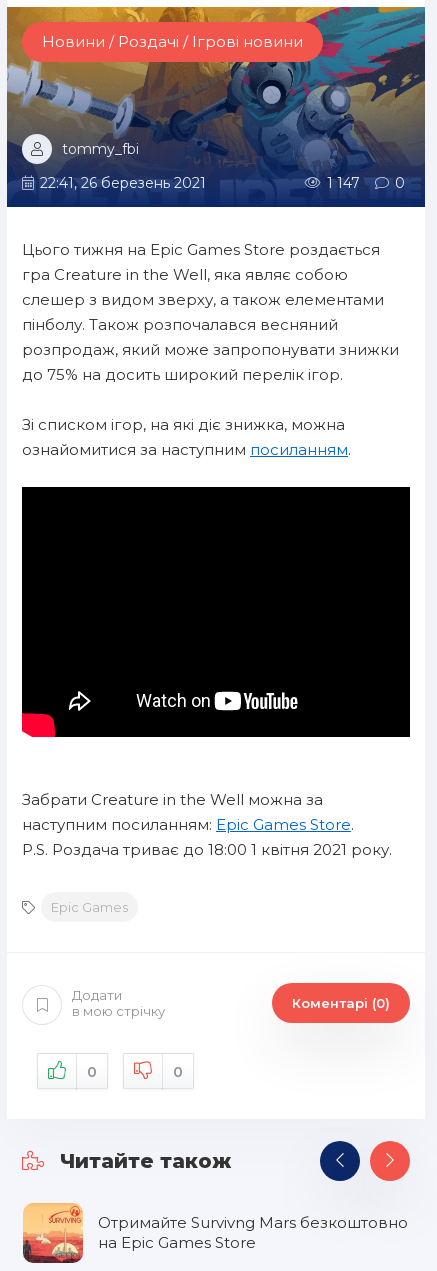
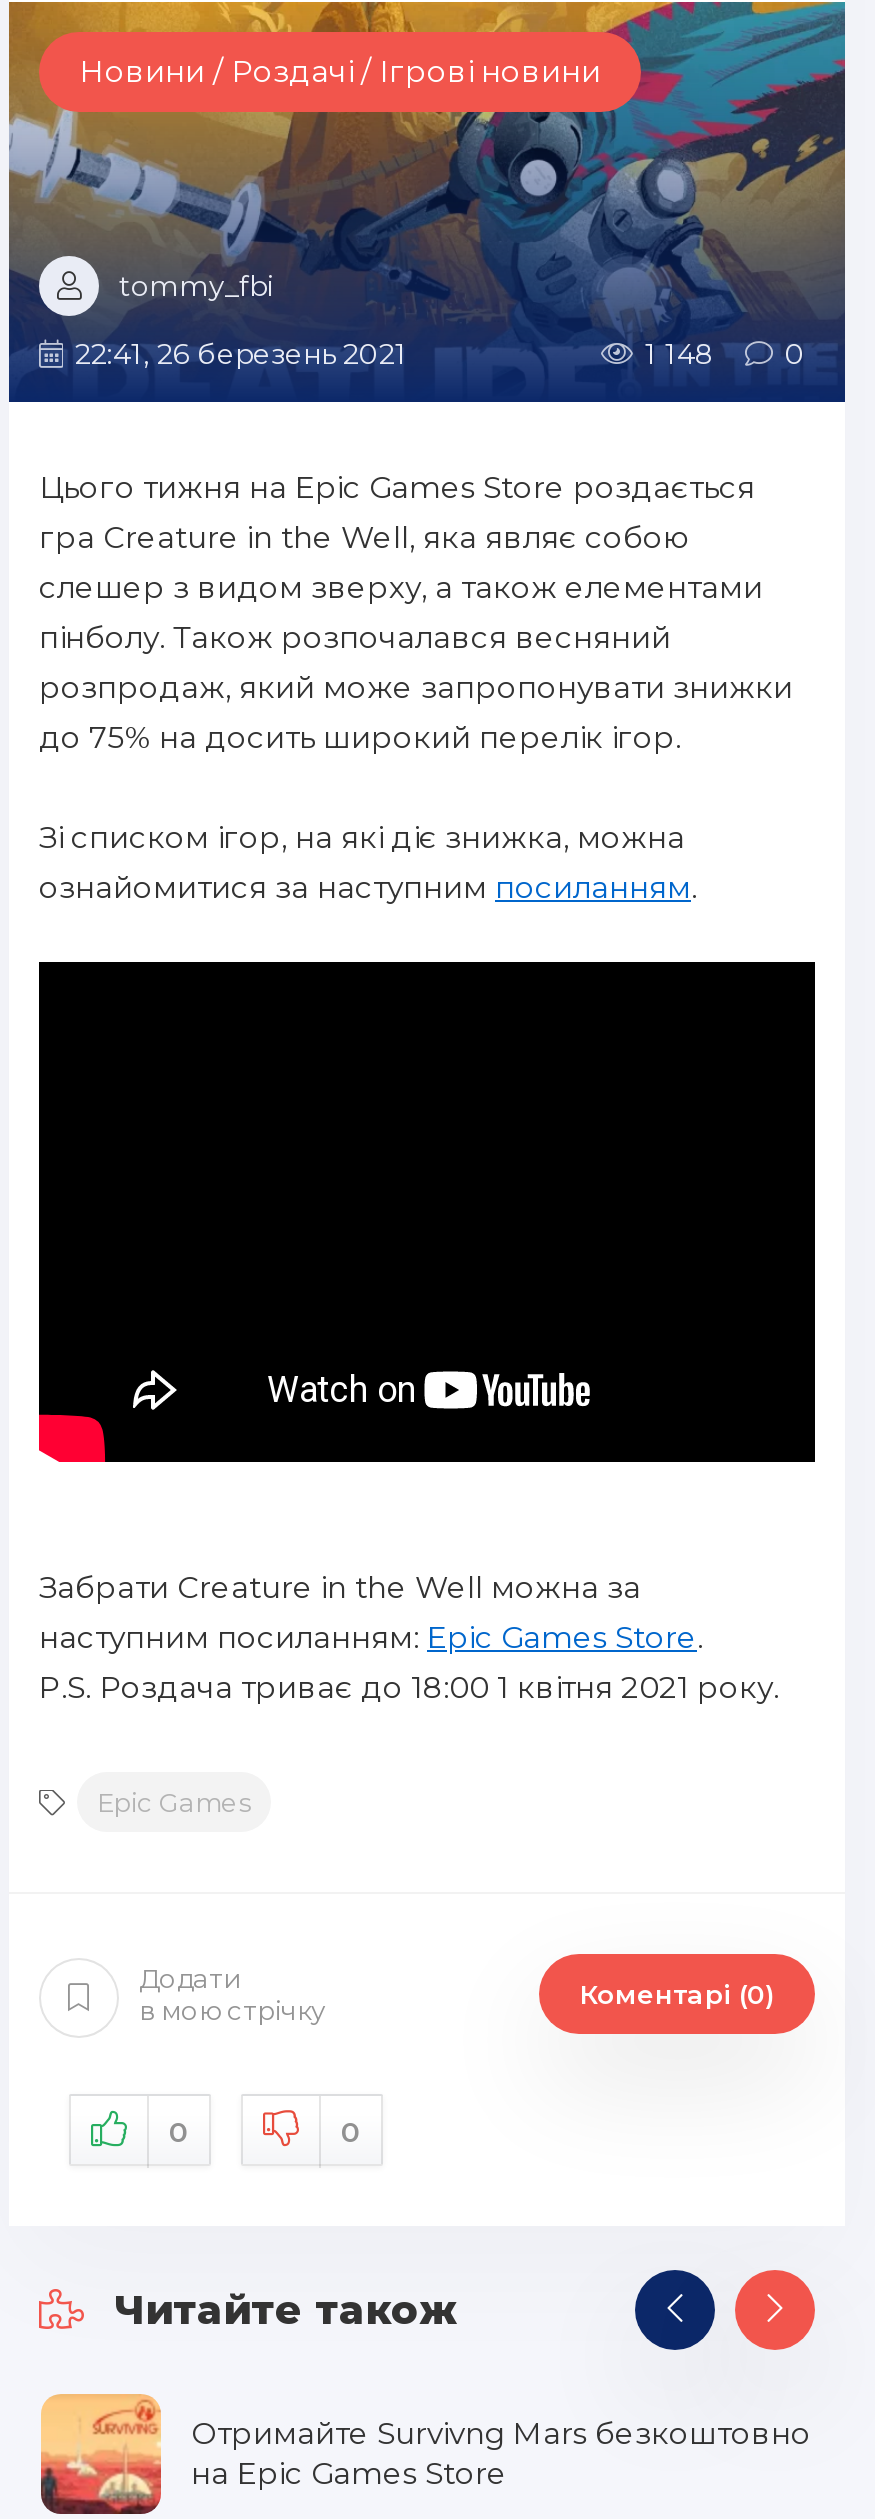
[327,174,360,192] 1 147 -> [645,336,715,372] 1 148

